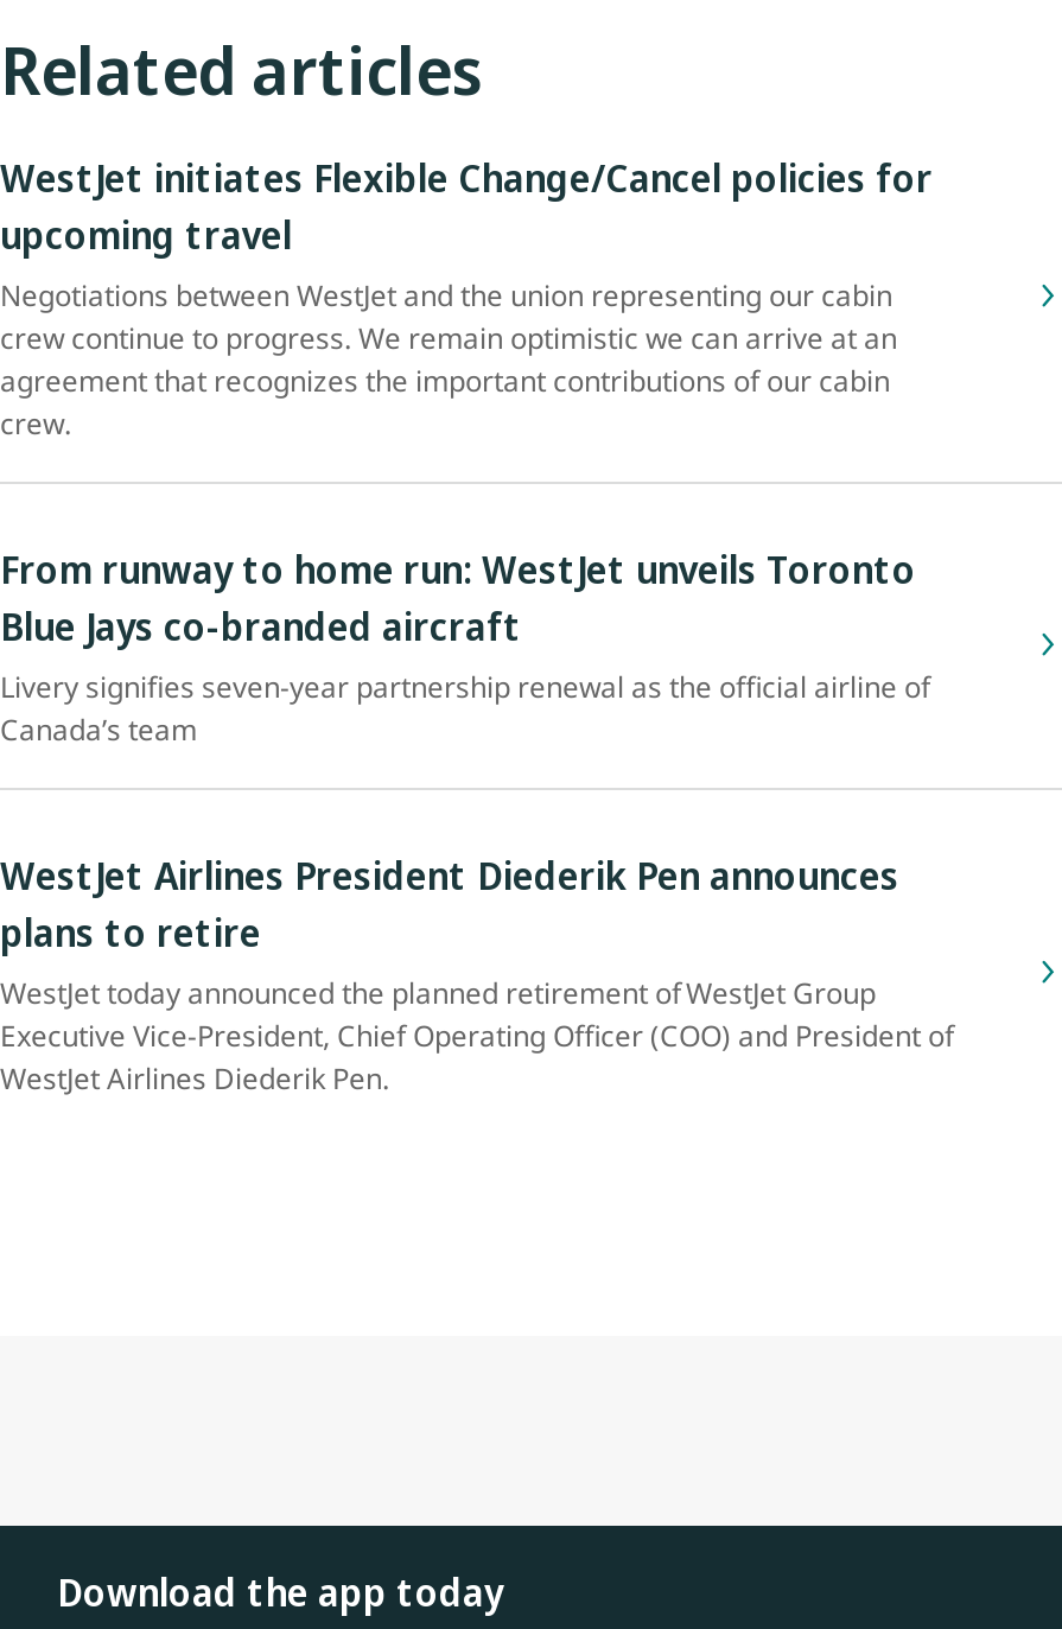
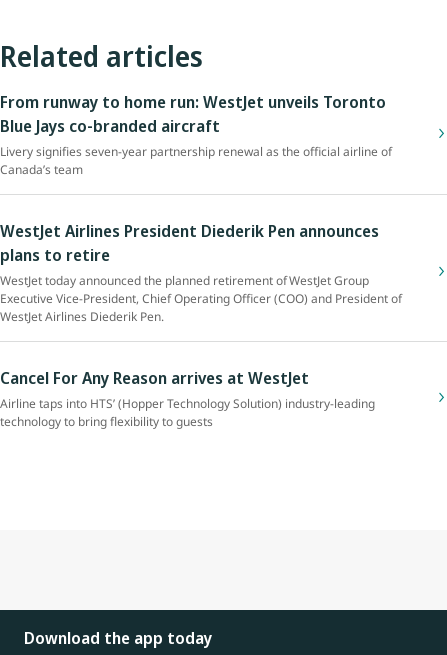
[0,152,933,444] WestJet initiates Flexible Change/Cancel policies for | upcoming travel | Negotiations between WestJet and the union representing our cabin | crew continue to progress. We remain optimistic we can arrive at an | agreement that recognizes the important contributions of our cabin | crew. -> none
moved [0,543,954,1099] -> [0,91,402,325]: From runway to home run: WestJet unveils Toronto | Blue Jays co-branded aircraft | Livery signifies seven-year partnership renewal as the official airline of | ... | Executive Vice-President, Chief Operating Officer (COO) and President of | WestJet Airlines Diederik Pen.
none -> [0,367,375,430] Cancel For Any Reason arrives at WestJet | Airline taps into HTS’ (Hopper Technology Solution) industry-leading | technology to bring flexibility to guests

